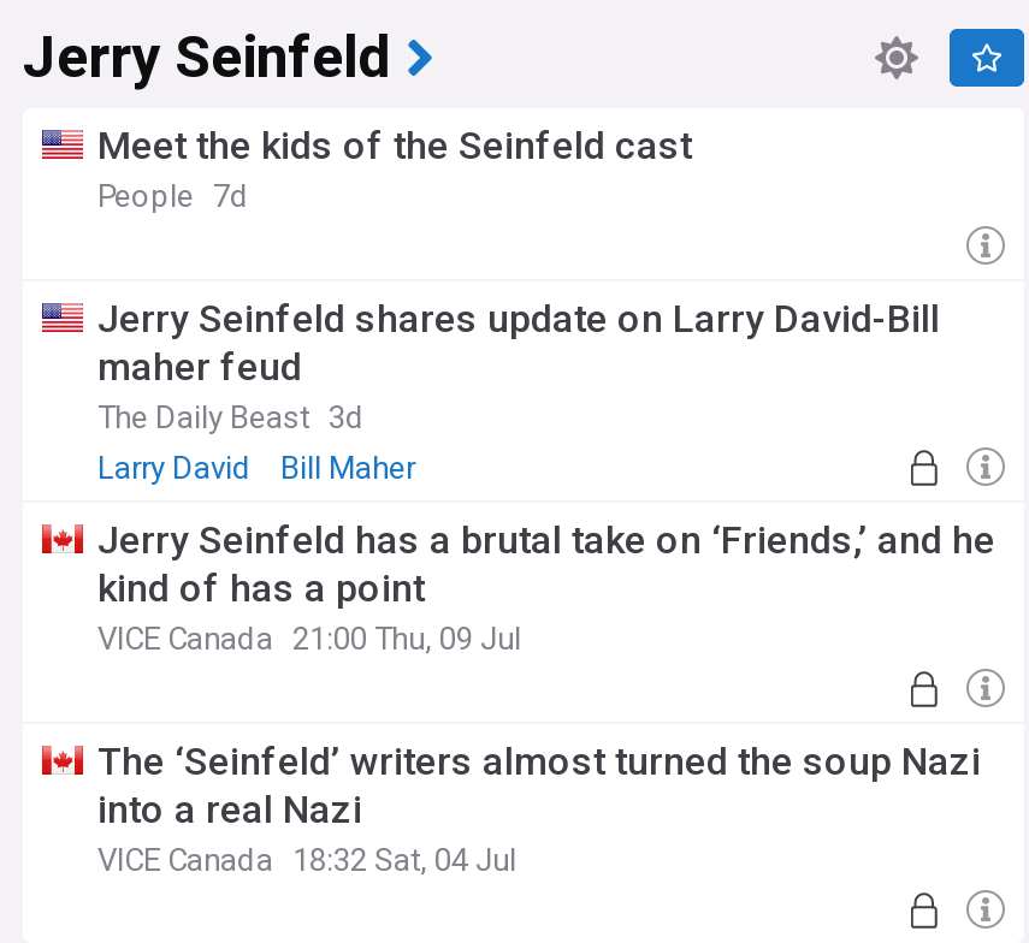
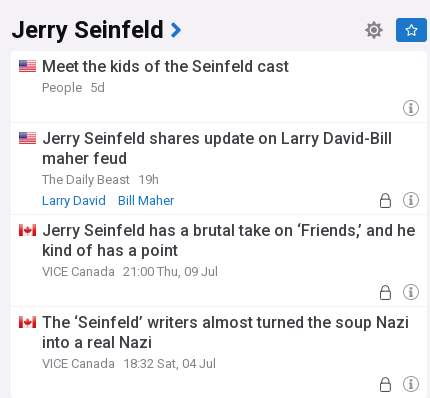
[97,178,249,214] People 7d -> [42,80,105,95] People 5d
[97,399,365,435] The Daily Beast 3d -> [42,172,159,187] The Daily Beast 19h

